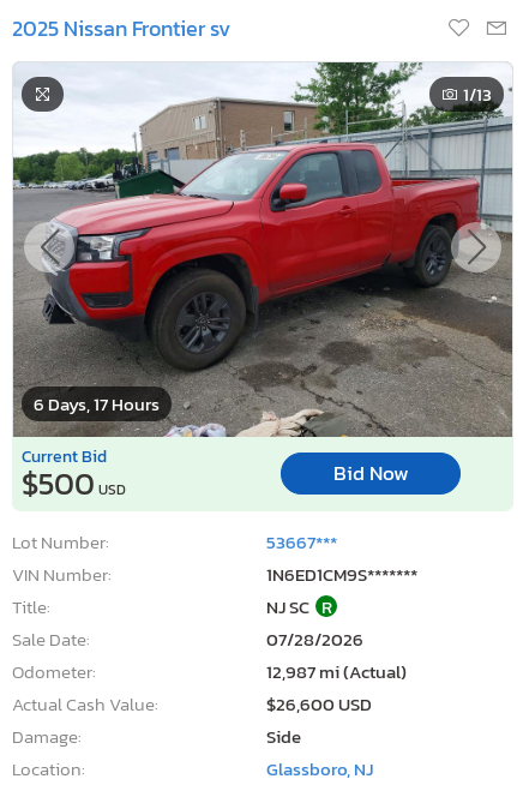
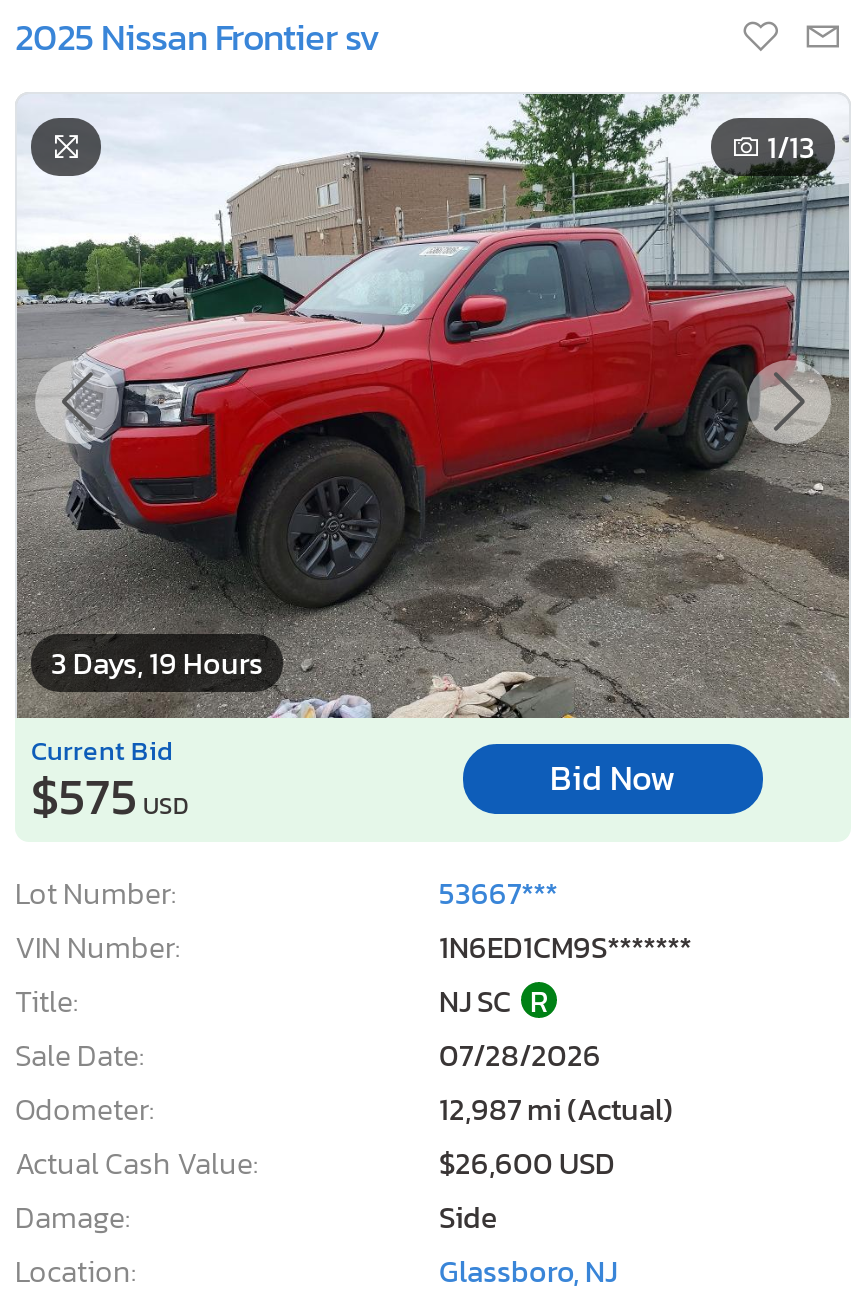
[34,390,160,417] 6 Days, 17 Hours -> [51,639,263,685] 3 Days, 19 Hours
[22,460,126,506] $500 USD -> [31,757,189,833] $575 USD

